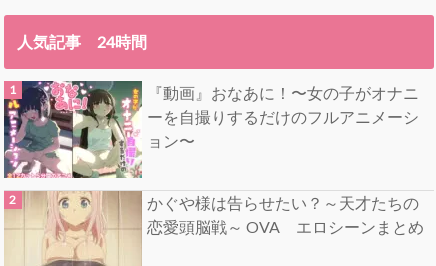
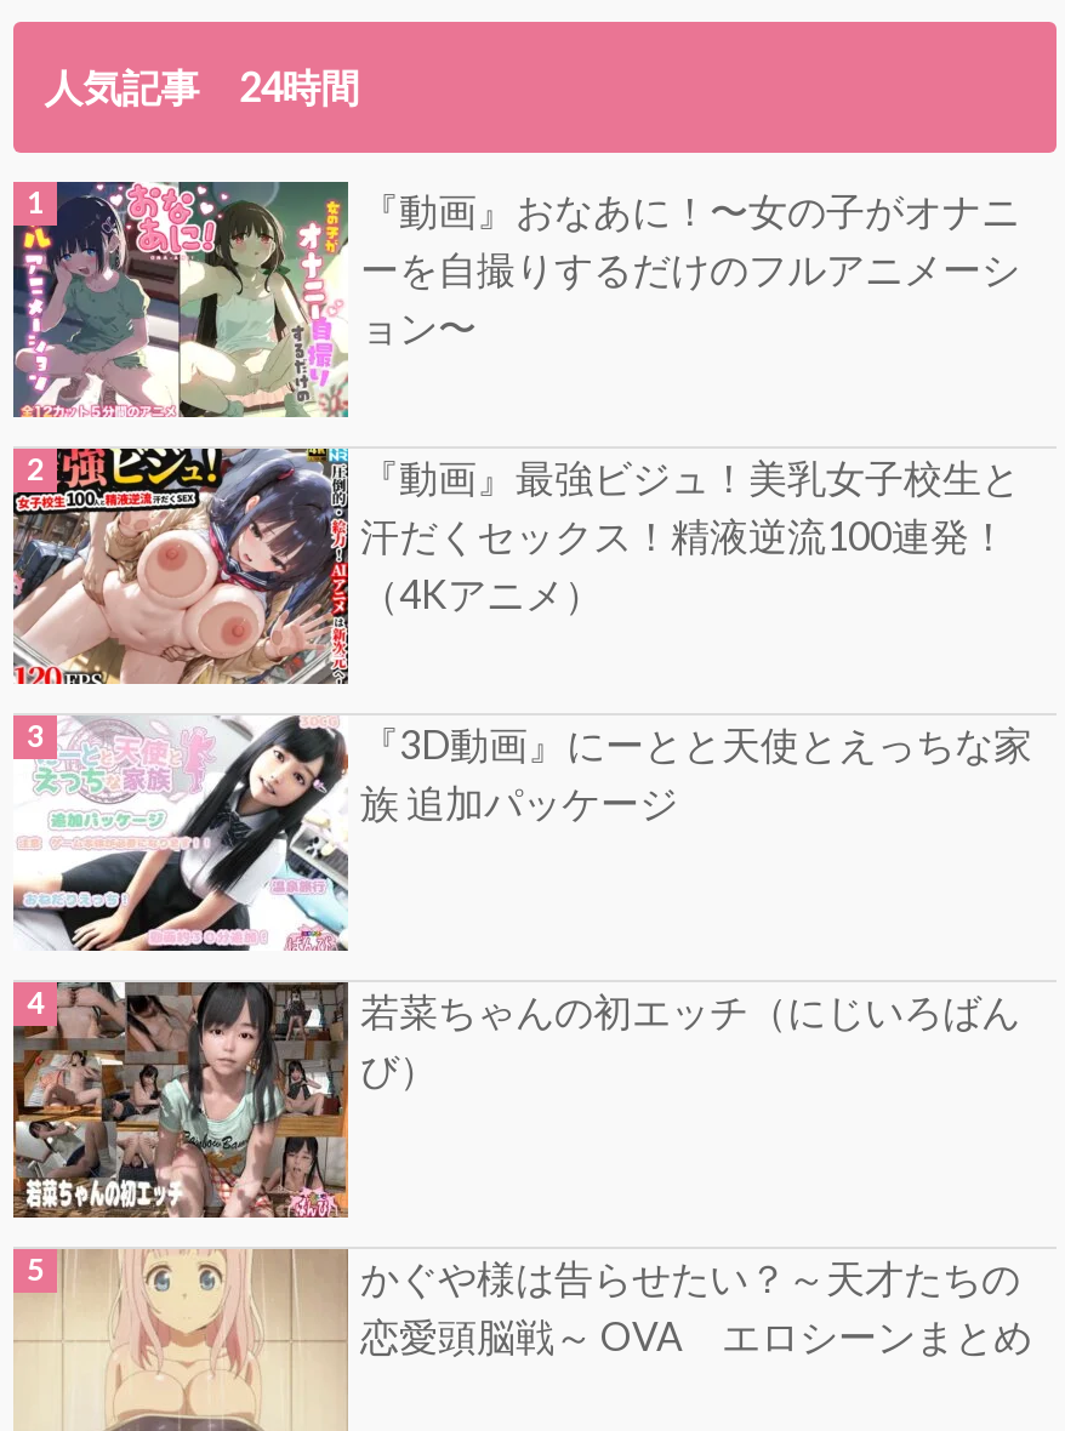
none -> [11,446,1032,825] [image] | 『動画』最強ビジュ！美乳女子校生と | 汗だくセックス！精液逆流100連発！ | （4Kアニメ） | 『3D動画』にーとと天使とえっちな家 | 族 追加パッケージ
none -> [11,713,1020,1091] [image] | 若菜ちゃんの初エッチ（にじいろばん | び）
none -> [13,980,348,1220] [image]

